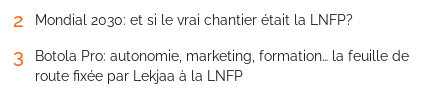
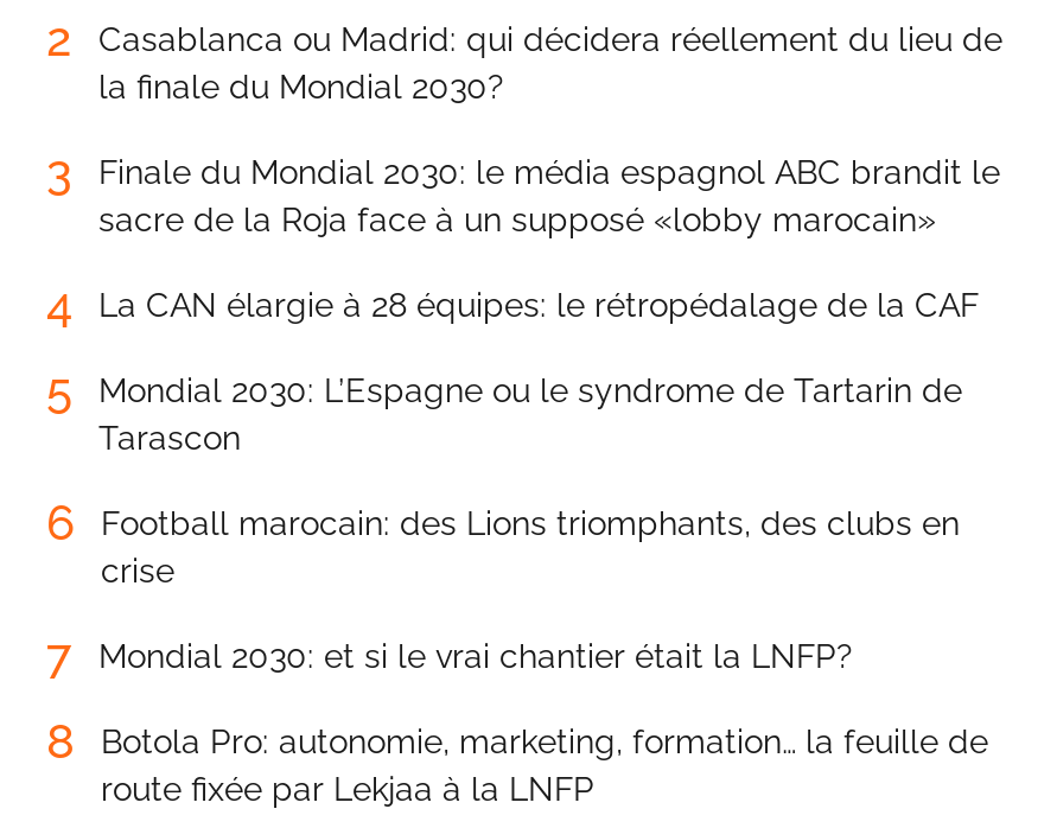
none -> [46,21,1002,685] Casablanca ou Madrid: qui décidera réellement du lieu de | la finale du Mondial 2030? | 3 | Finale du Mondial 2030: le média espagnol ABC brandit le | sacre de la Roja face à un supposé «lobby marocain» | 4 | La CAN élargie à 28 équipes: le rétropédalage de la CAF | 5 | Mondial 2030: L’Espagne ou le syndrome de Tartarin de | Tarascon | 6 | Football marocain: des Lions triomphants, des clubs en | crise | 7
[13,44,409,68] 3 Botola Pro: autonomie, marketing, formation… la feuille de -> [46,714,988,771] 8 Botola Pro: autonomie, marketing, formation… la feuille de

